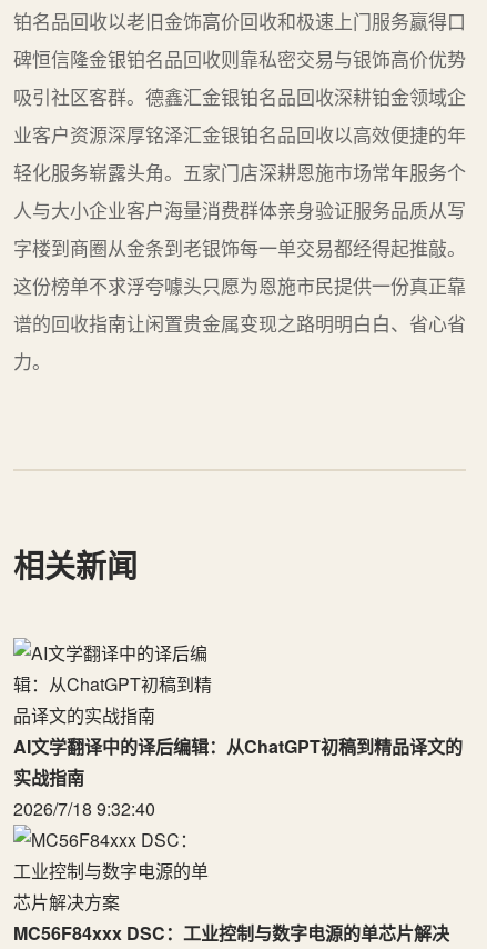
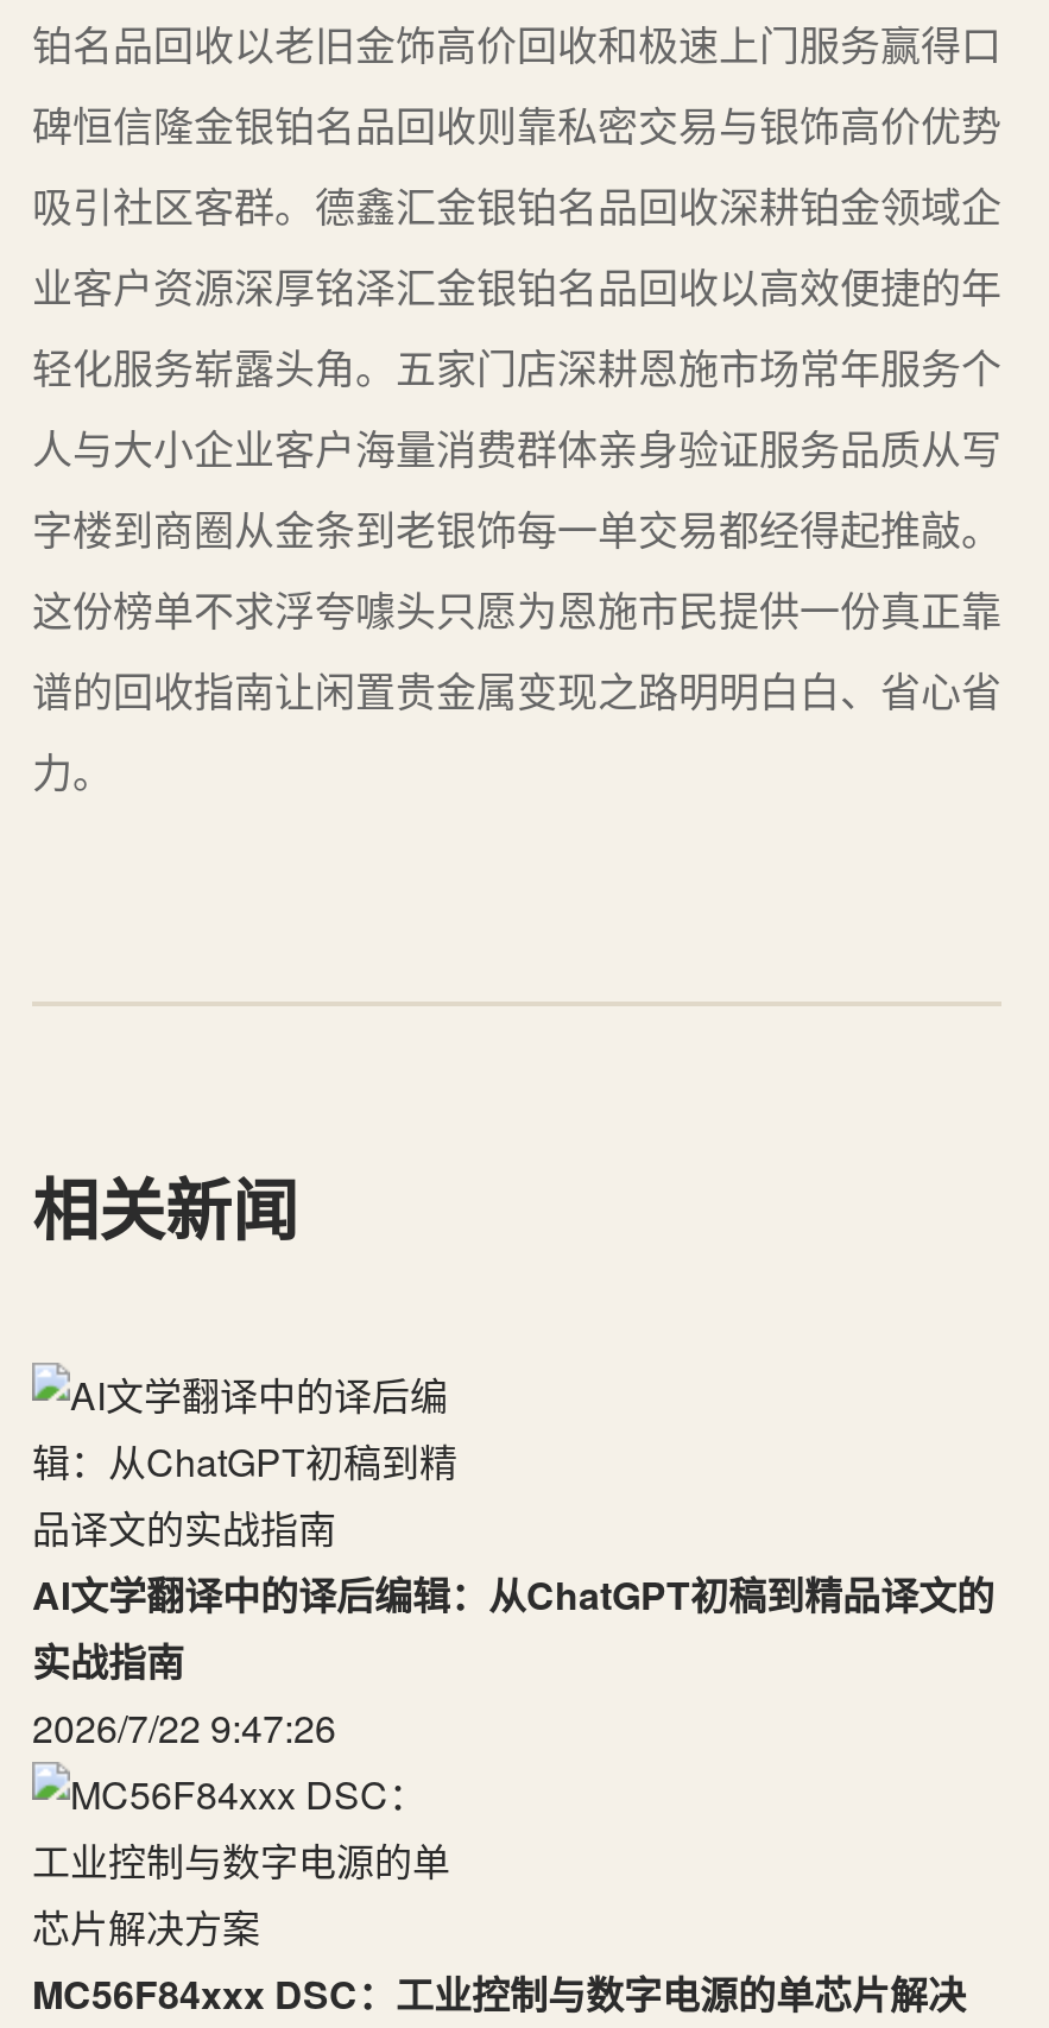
[13,796,155,821] 2026/7/18 9:32:40 -> [32,1700,336,1755] 2026/7/22 9:47:26

